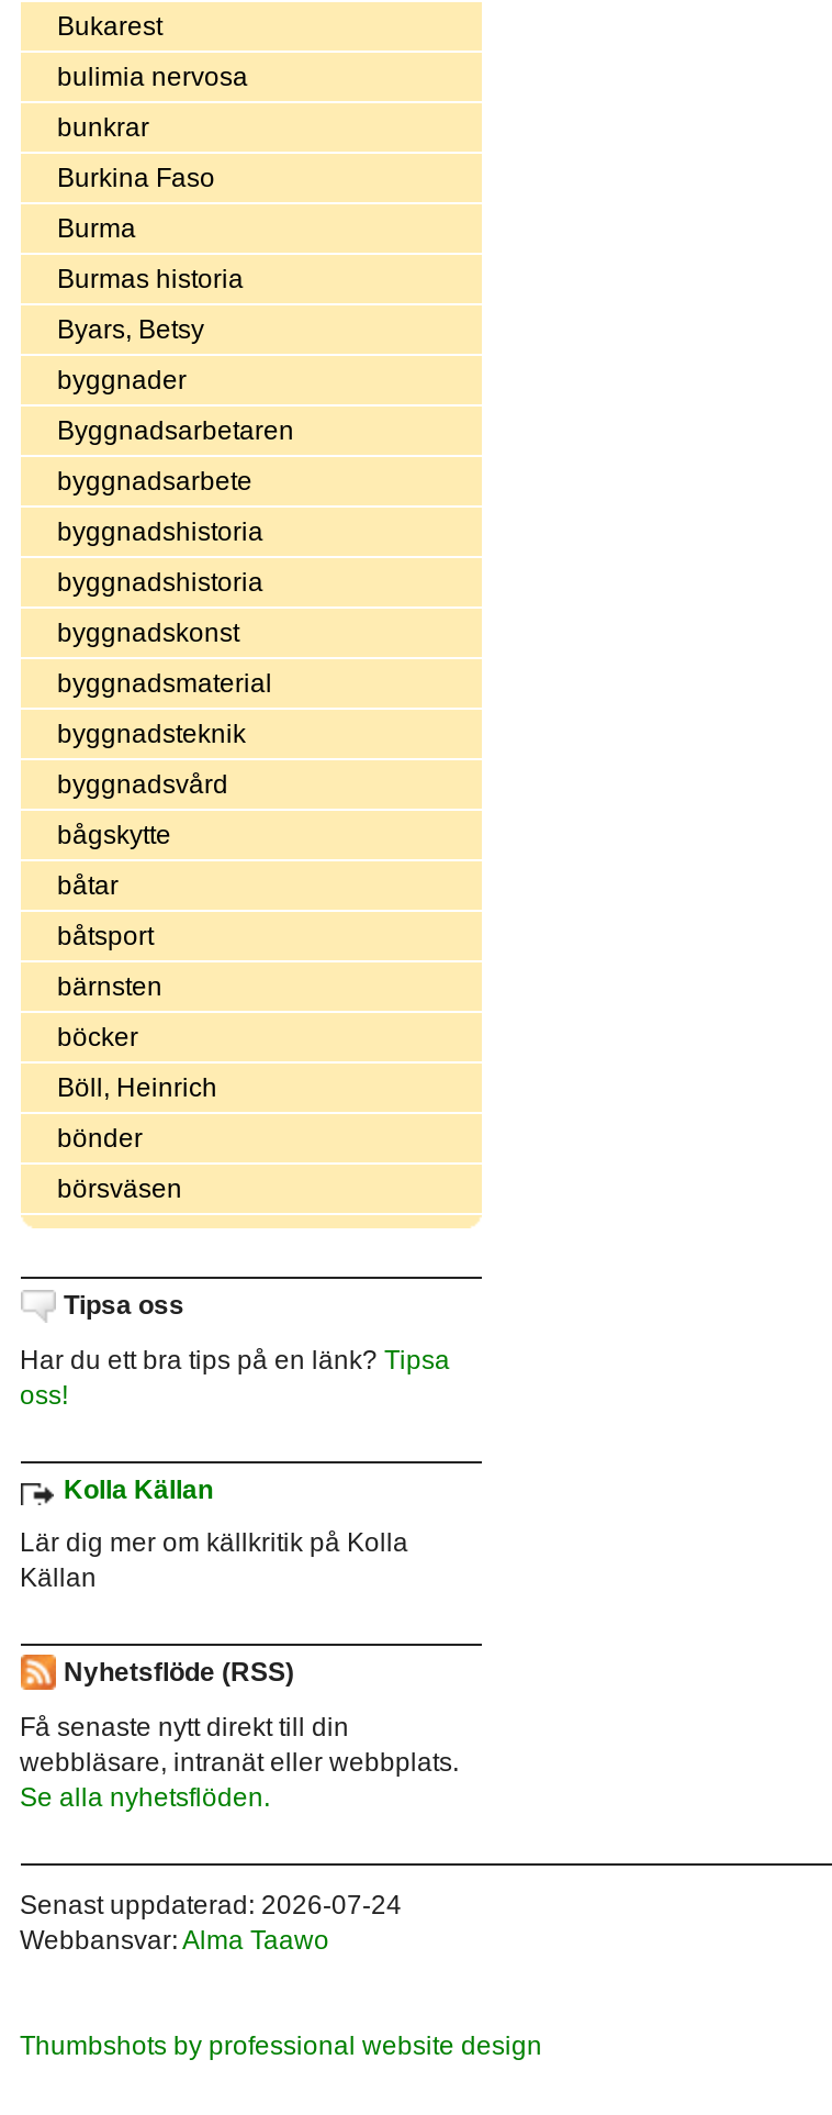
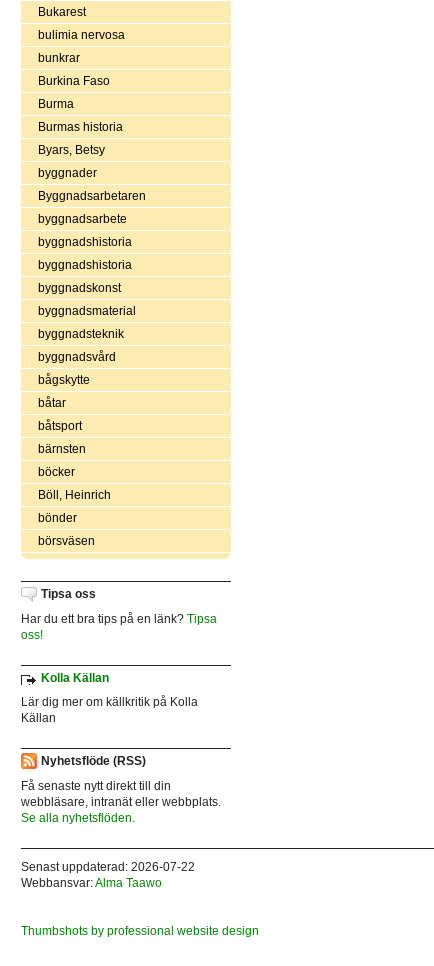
[20,1889,402,1920] Senast uppdaterad: 2026-07-24 -> [20,860,194,874] Senast uppdaterad: 2026-07-22

